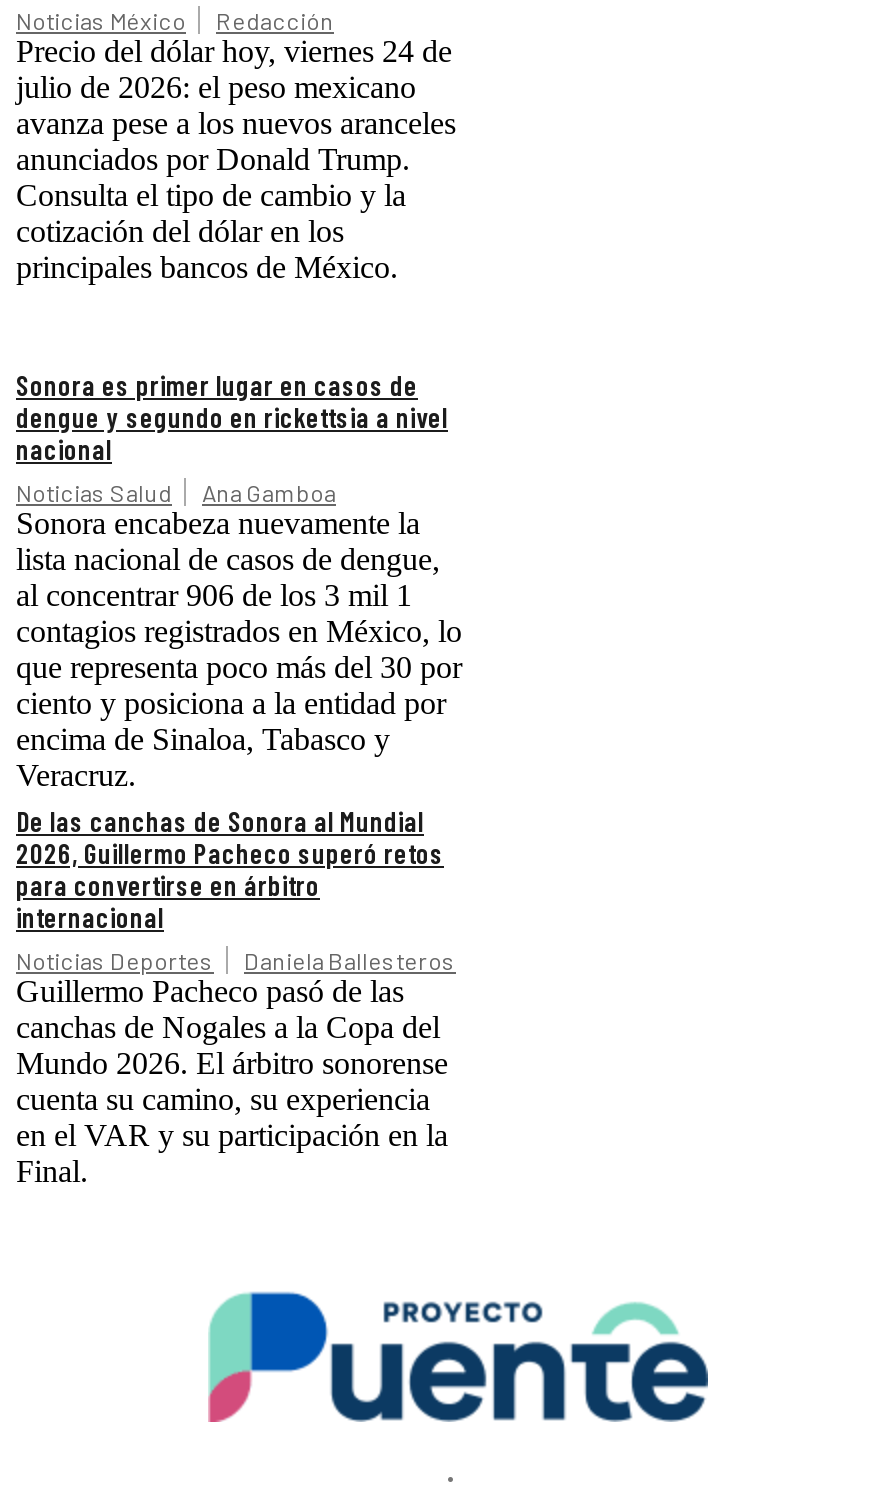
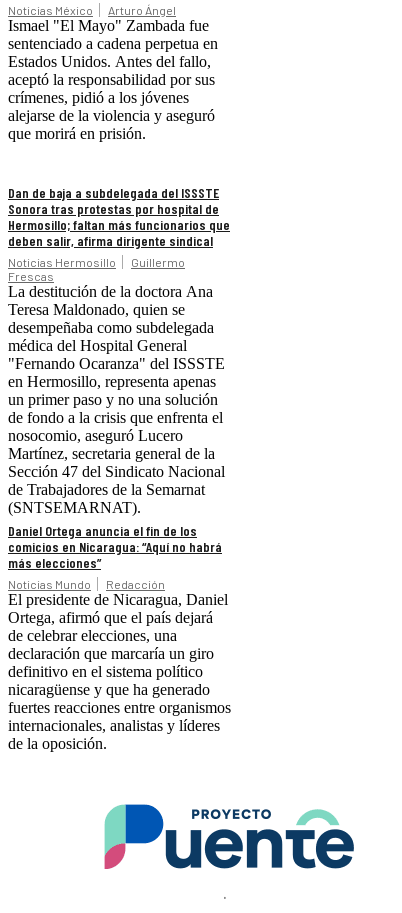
moved [216,7,334,35] -> [106,577,165,591]: Redacción
none -> [8,3,230,591] Arturo Ángel | Ismael "El Mayo" Zambada fue | sentenciado a cadena perpetua en | Estados Unidos. Antes del fallo, | aceptó la responsabilidad por sus | crímenes, pidió a los jóvenes | alejarse de la violencia y aseguró | que morirá en prisión. | Dan de baja a subdelegada del ISSSTE | Sonora tras protestas por hospital de | Hermosillo; faltan más funcionarios que | deben salir, afirma dirigente sindical | Noticias Hermosillo | Guillermo | Frescas | La destitución de la doctora Ana | Teresa Maldonado, quien se | desempeñaba como subdelegada | médica del Hospital General | "Fernando Ocaranza" del ISSSTE | en Hermosillo, representa apenas | un primer paso y no una solución | de fondo a la crisis que enfrenta el | nosocomio, aseguró Lucero | Martínez, secretaria general de la | Sección 47 del Sindicato Nacional | de Trabajadores de la Semarnat | (SNTSEMARNAT). | Daniel Ortega anuncia el fin de los | comicios en Nicaragua: “Aquí no habrá | más elecciones” | Noticias Mundo
[16,35,462,1189] Precio del dólar hoy, viernes 24 de | julio de 2026: el peso mexicano | avanza pese a los nuevos aranceles | anunciados por Donald Trump. | Consulta el tipo de cambio y la | cotización del dólar en los | principales bancos de México. | Sonora es primer lugar en casos de | dengue y segundo en rickettsia a nivel | nacional | Noticias Salud | Ana Gamboa | Sonora encabeza nuevamente la | lista nacional de casos de dengue, | al concentrar 906 de los 3 mil 1 | contagios registrados en México, lo | que representa poco más del 30 por | ciento y posiciona a la entidad por | encima de Sinaloa, Tabasco y | Veracruz. | De las canchas de Sonora al Mundial | 2026, Guillermo Pacheco superó retos | para convertirse en árbitro | internacional | Noticias Deportes | Daniela Ballesteros | Guillermo Pacheco pasó de las | canchas de Nogales a la Copa del | Mundo 2026. El árbitro sonorense | cuenta su camino, su experiencia | en el VAR y su participación en la | Final. -> [8,591,231,752] El presidente de Nicaragua, Daniel | Ortega, afirmó que el país dejará | de celebrar elecciones, una | declaración que marcaría un giro | definitivo en el sistema político | nicaragüense y que ha generado | fuertes reacciones entre organismos | internacionales, analistas y líderes | de la oposición.

